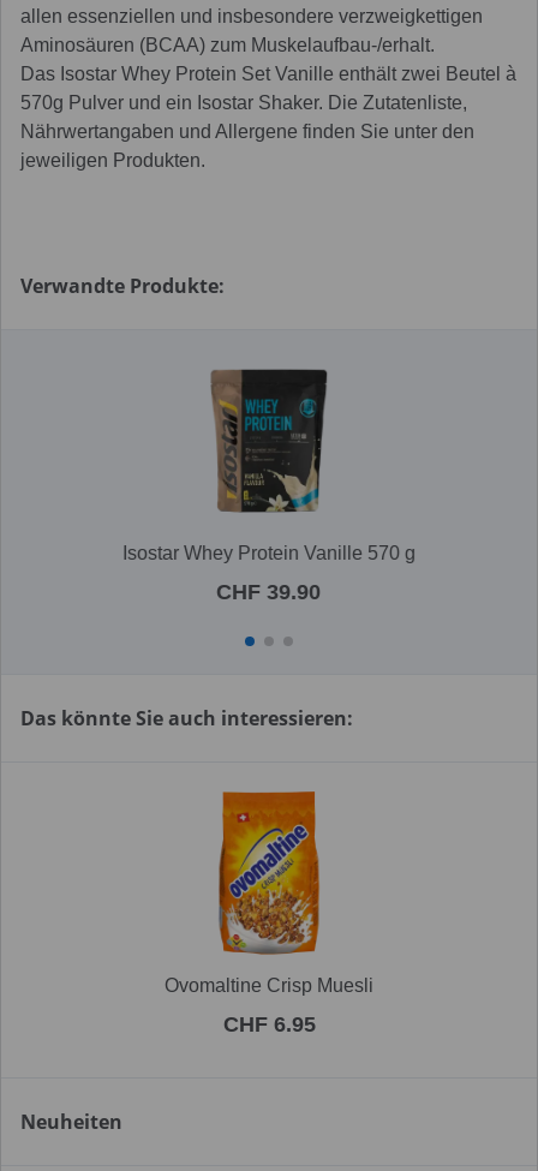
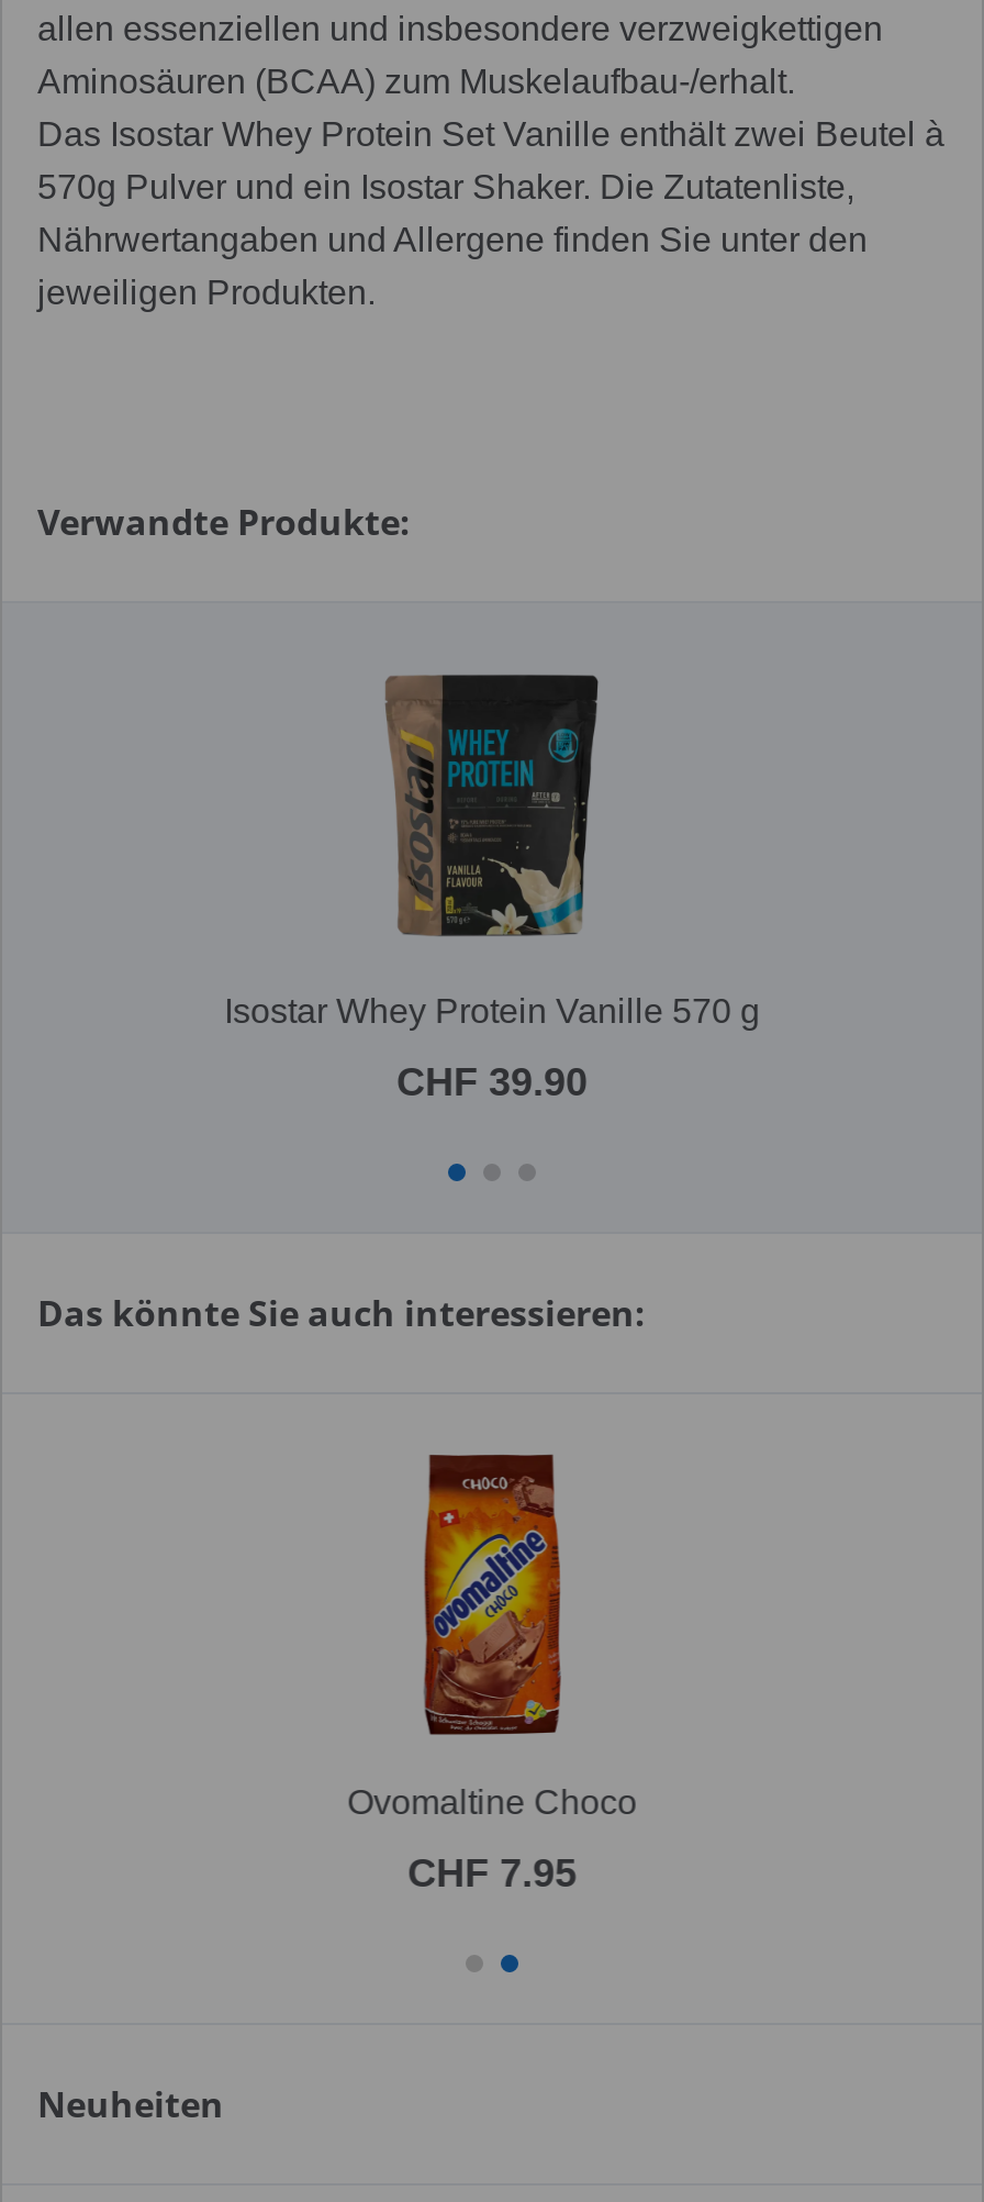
[165,790,373,996] [image] | Ovomaltine Crisp Muesli -> [347,1452,637,1821] [image] | Ovomaltine Choco
[223,1012,315,1036] CHF 6.95 -> [407,1851,577,1895] CHF 7.95

